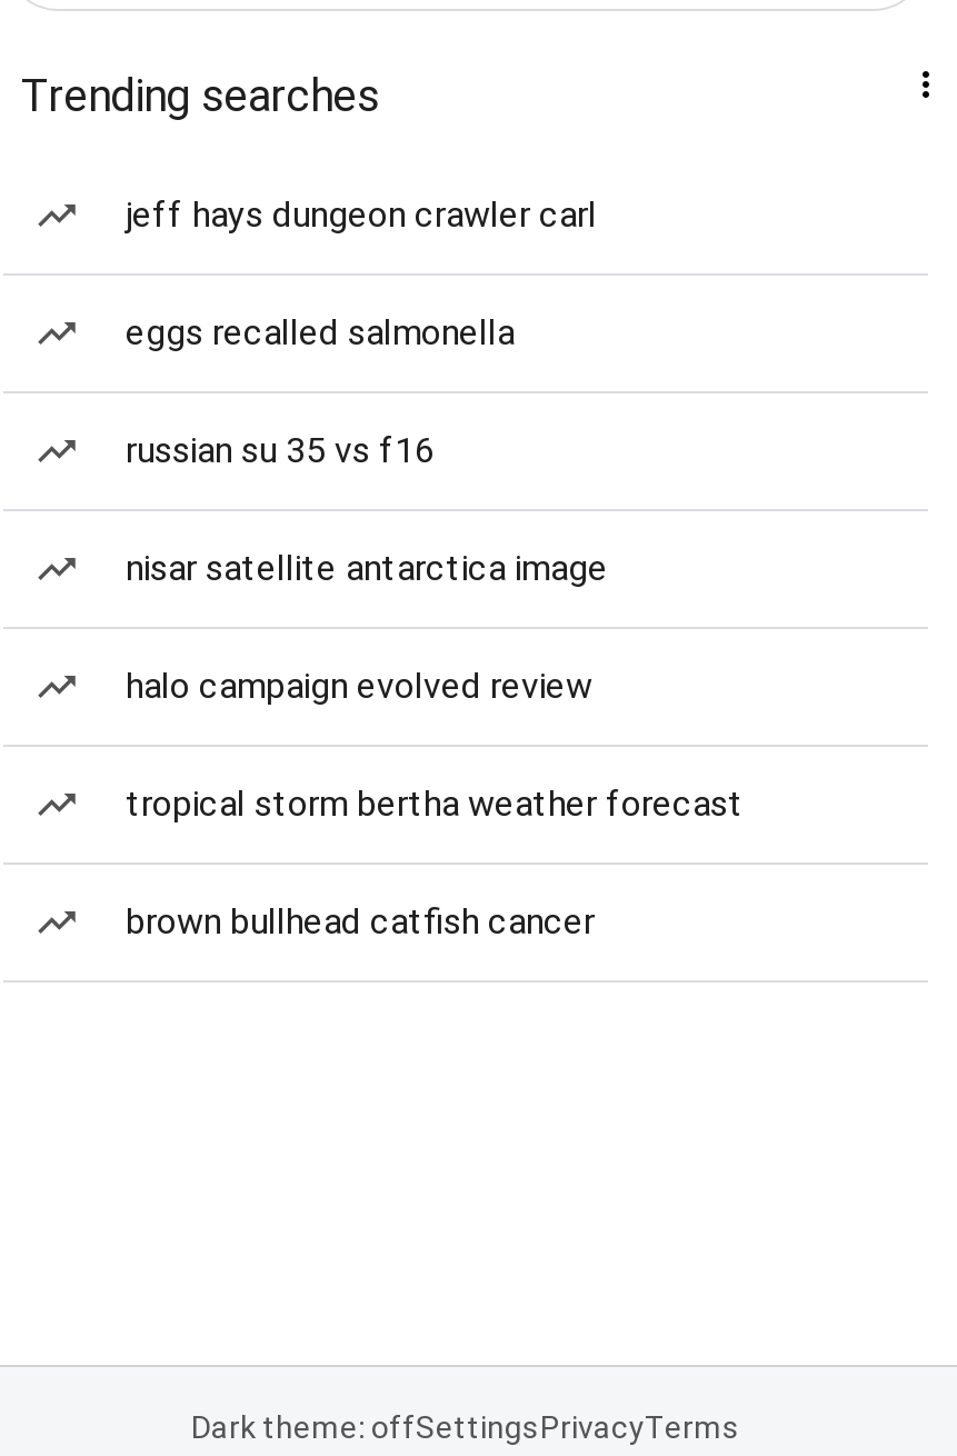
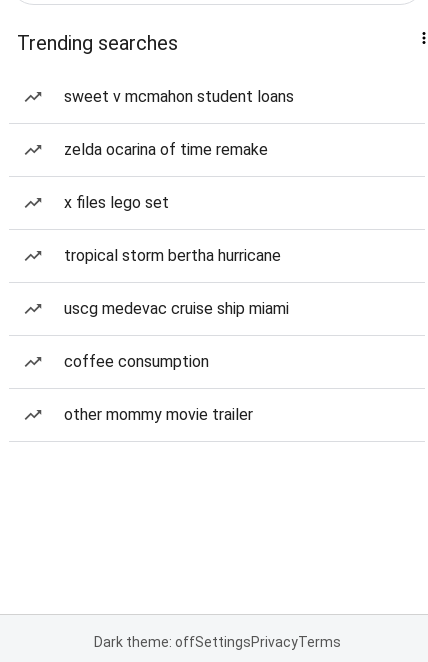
[126,193,597,236] jeff hays dungeon crawler carl -> [64,87,294,106] sweet v mcmahon student loans
[126,311,515,353] eggs recalled salmonella -> [64,140,268,159] zelda ocarina of time remake
[126,429,435,471] russian su 35 vs f16 -> [64,193,169,212] x files lego set
[126,547,608,589] nisar satellite antarctica image -> [64,246,281,265] tropical storm bertha hurricane
[126,665,592,707] halo campaign evolved review -> [64,299,289,318] uscg medevac cruise ship miami
[126,782,744,825] tropical storm bertha weather forecast -> [64,352,209,371] coffee consumption
[126,900,595,943] brown bullhead catfish cancer -> [64,405,253,424] other mommy movie trailer

